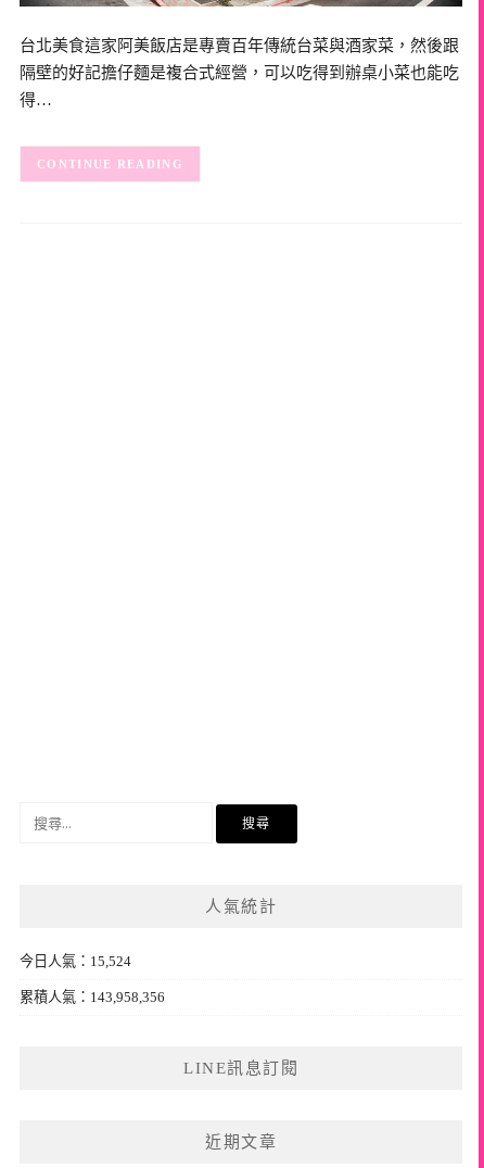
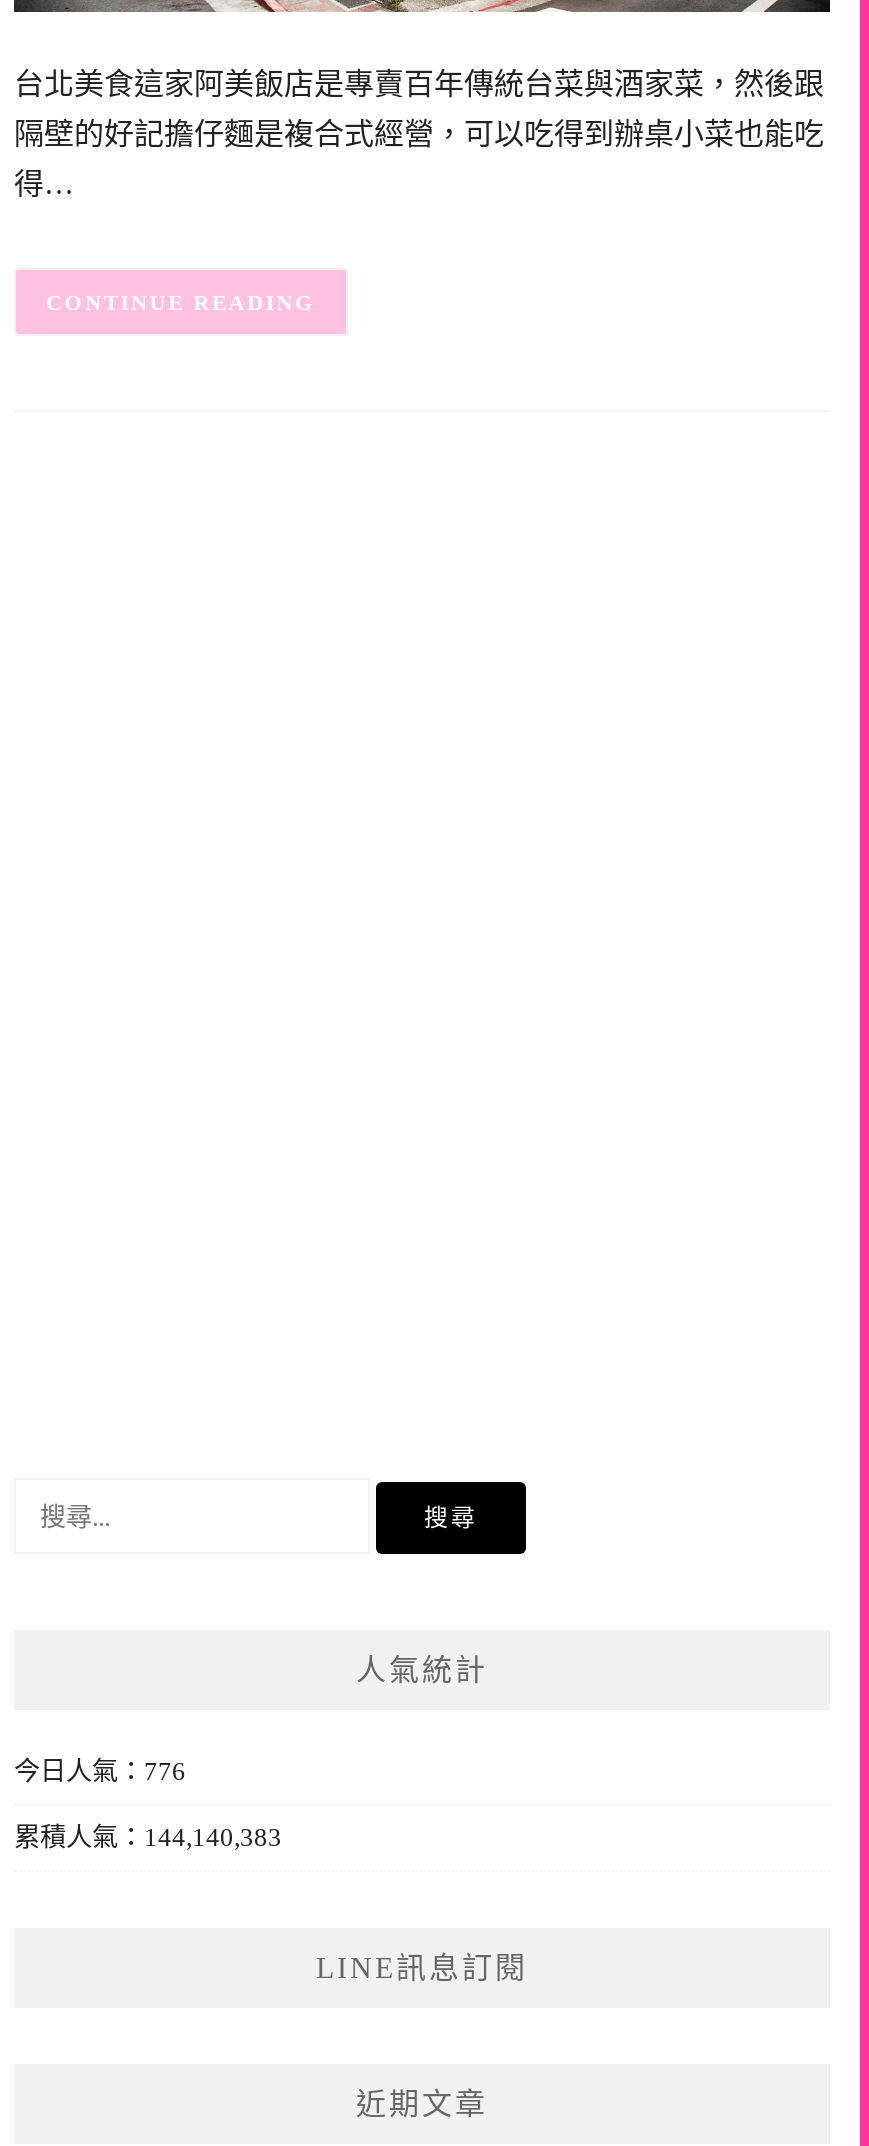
[20,953,131,969] 今日人氣：15,524 -> [14,1755,186,1785] 今日人氣：776
[20,988,165,1005] 累積人氣：143,958,356 -> [14,1821,282,1851] 累積人氣：144,140,383

